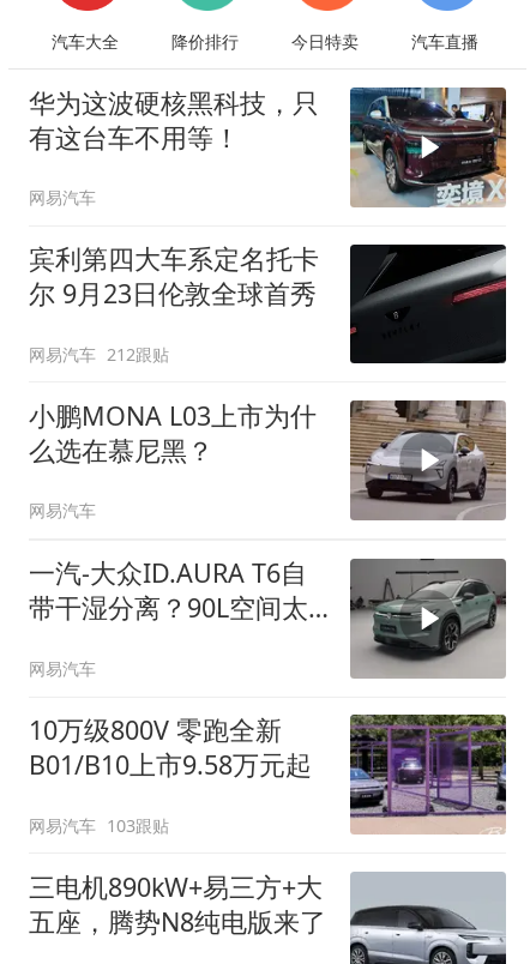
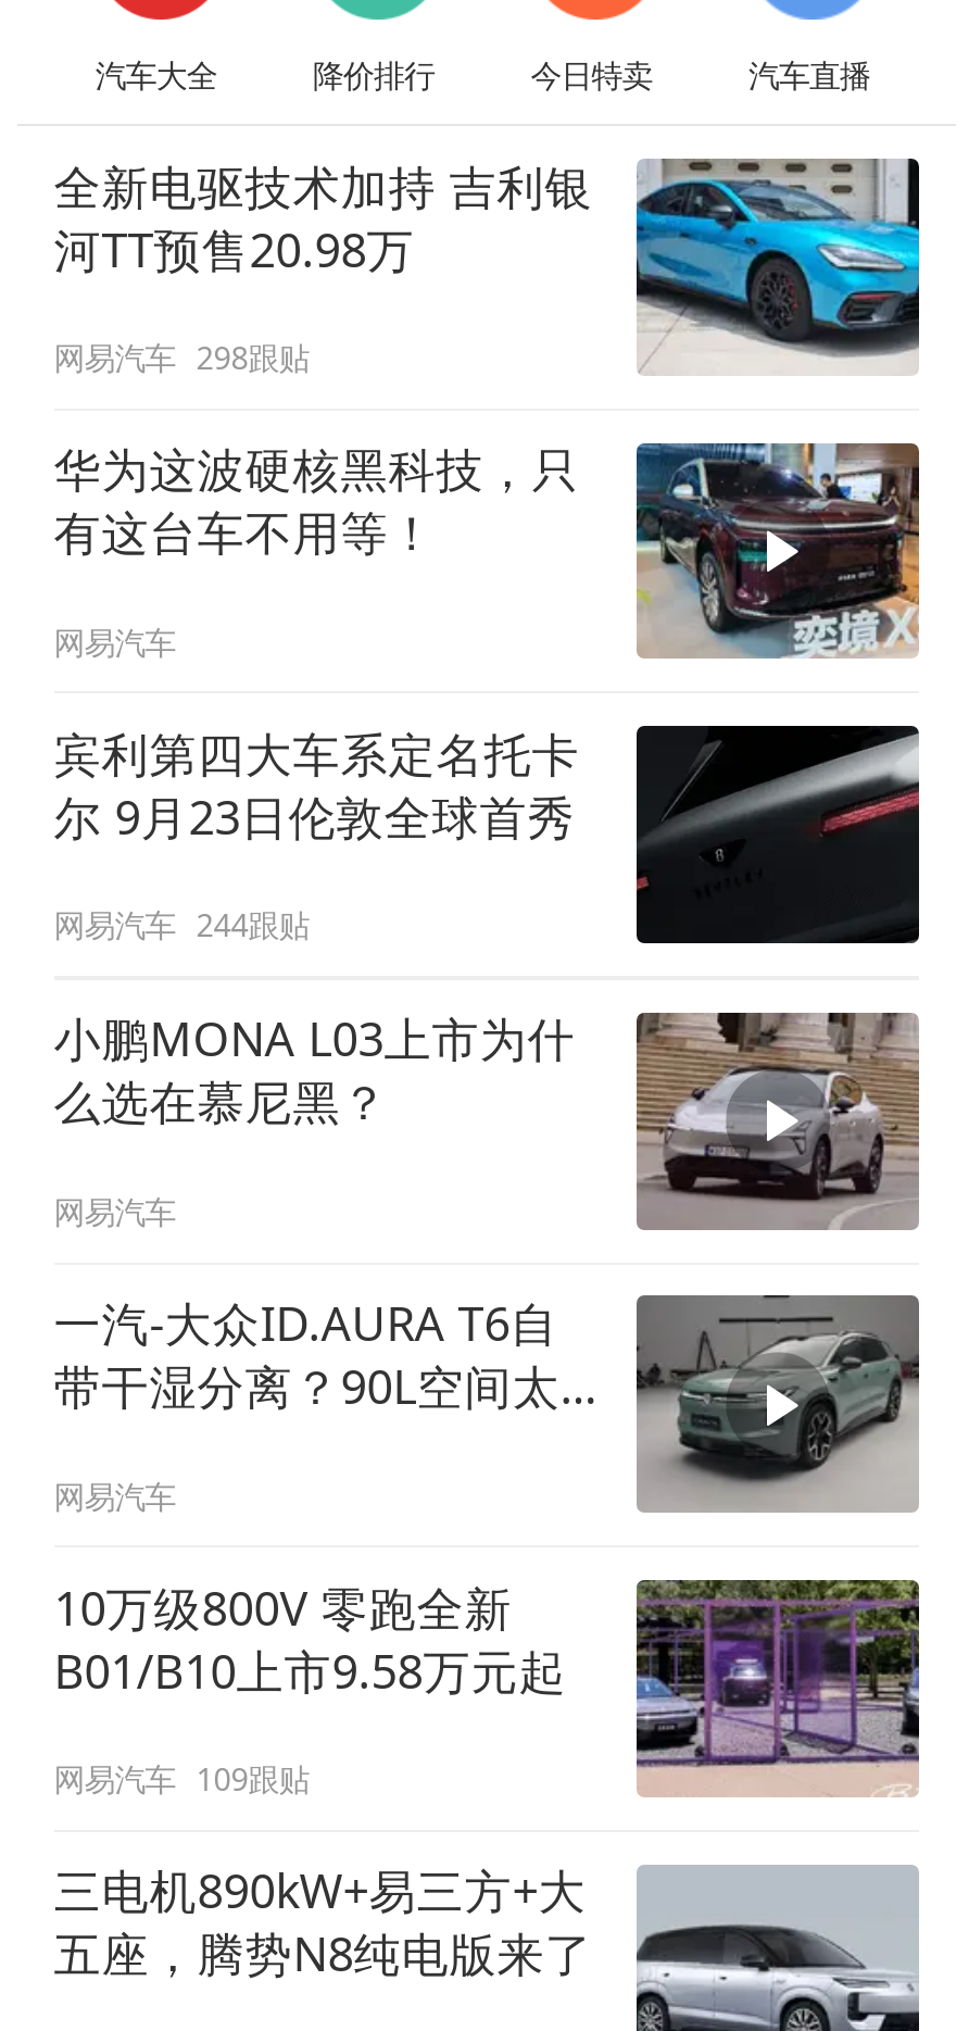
none -> [54,153,921,378] [image] | 全新电驱技术加持 吉利银 | 河TT预售20.98万 | 网易汽车 298跟贴
[28,343,169,365] 网易汽车 212跟贴 -> [54,905,309,946] 网易汽车 244跟贴
[28,814,169,836] 网易汽车 103跟贴 -> [54,1759,309,1800] 网易汽车 109跟贴

